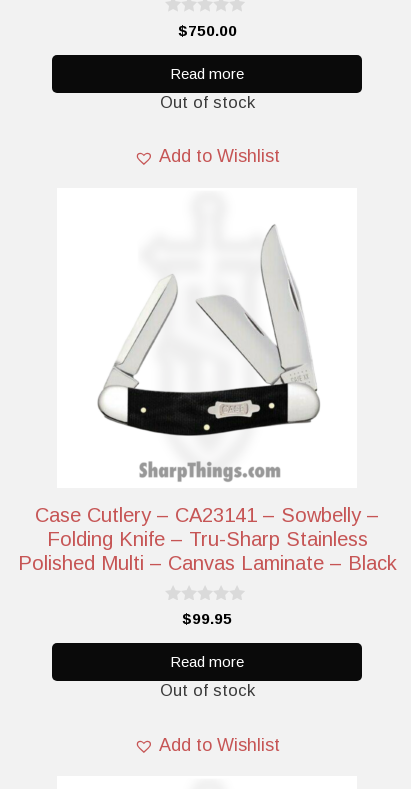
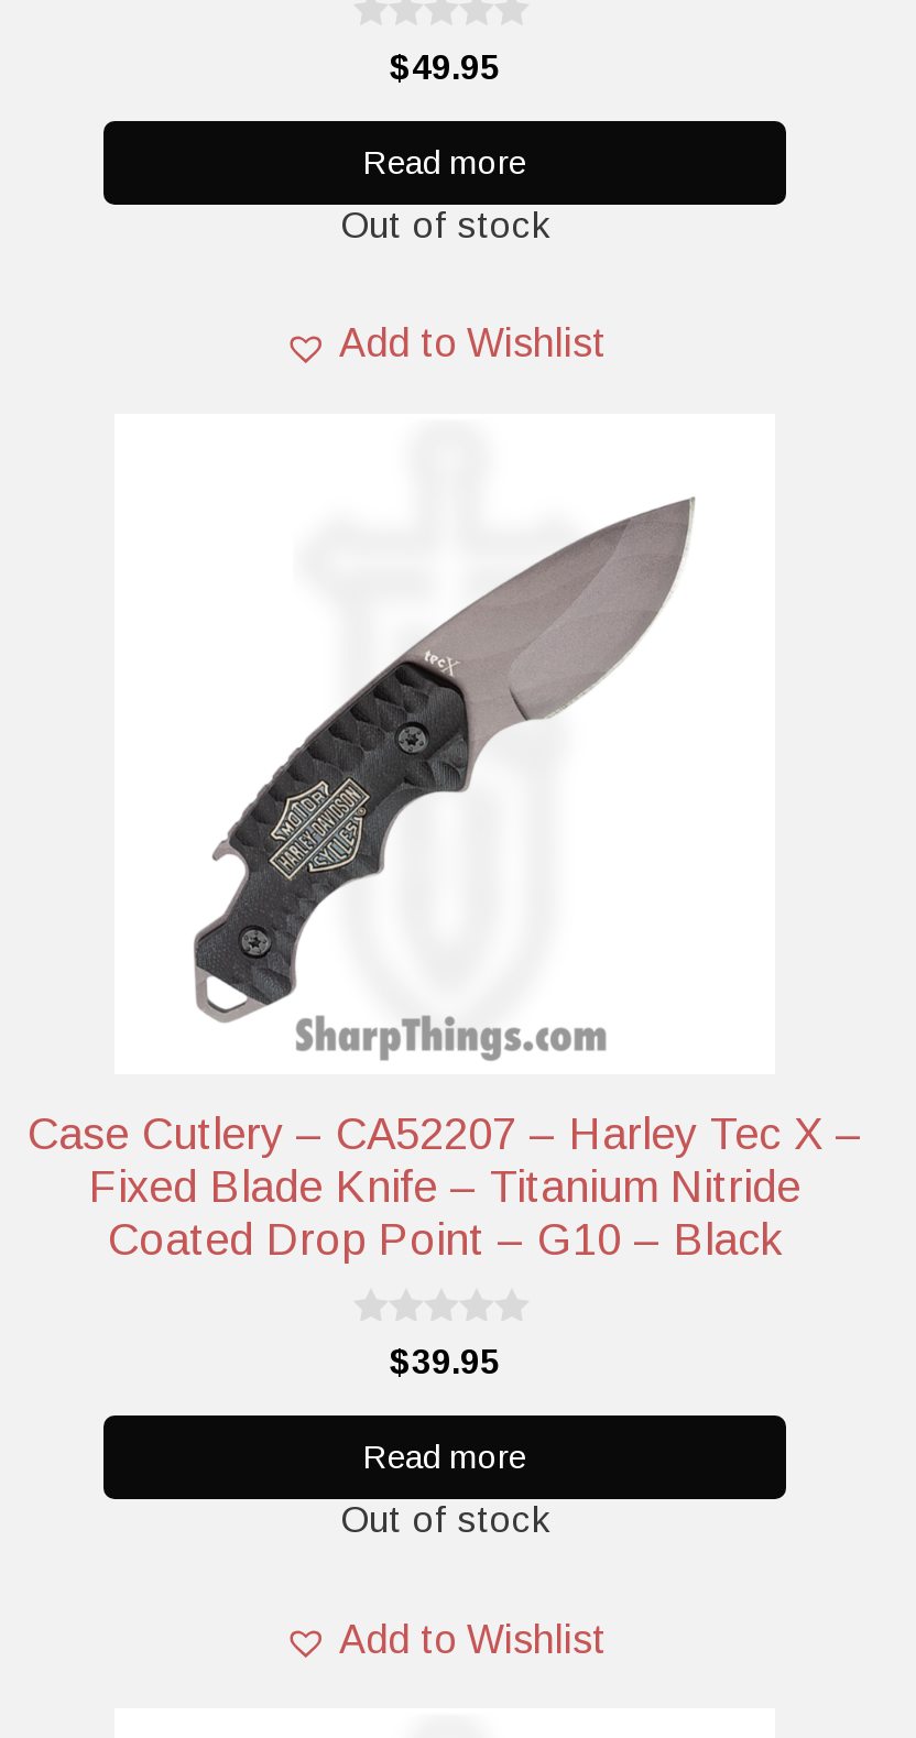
[177,22,236,39] $750.00 -> [390,48,500,85] $49.95
[17,224,396,574] [image] | Case Cutlery – CA23141 – Sowbelly – | Folding Knife – Tru-Sharp Stainless | Polished Multi – Canvas Laminate – Black -> [28,495,862,1263] [image] | Case Cutlery – CA52207 – Harley Tec X – | Fixed Blade Knife – Titanium Nitride | Coated Drop Point – G10 – Black
[182,610,232,627] $99.95 -> [390,1343,500,1381] $39.95

